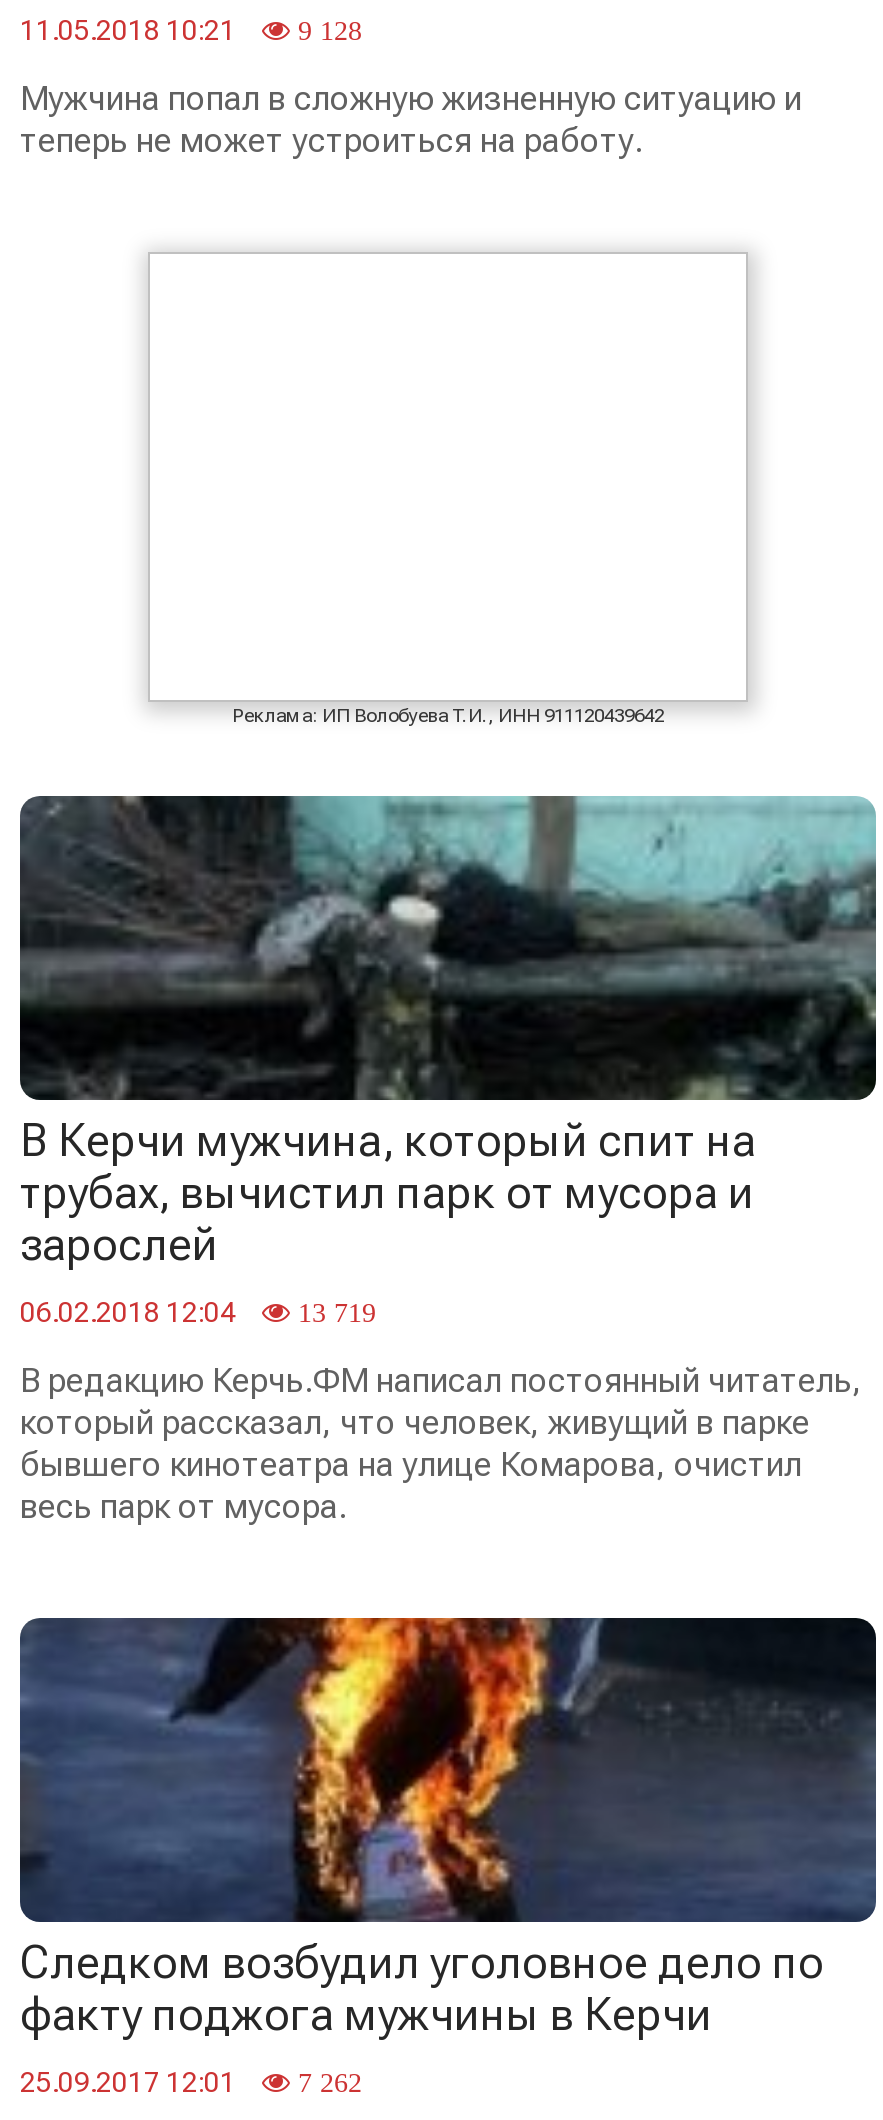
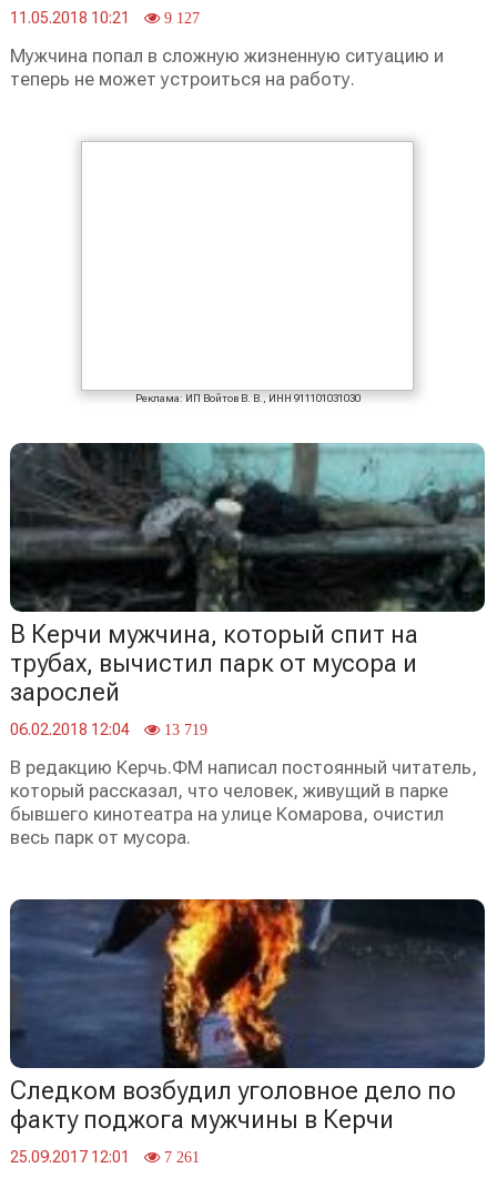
[20,15,362,47] 11.05.2018 10:21 9 128 -> [10,9,200,27] 11.05.2018 10:21 9 127
[232,704,664,726] Реклама: ИП Волобуева Т.И., ИНН 911120439642 -> [135,392,360,404] Реклама: ИП Войтов В. В., ИНН 911101031030
[20,2066,362,2098] 25.09.2017 12:01 7 262 -> [10,1148,200,1166] 25.09.2017 12:01 7 261

